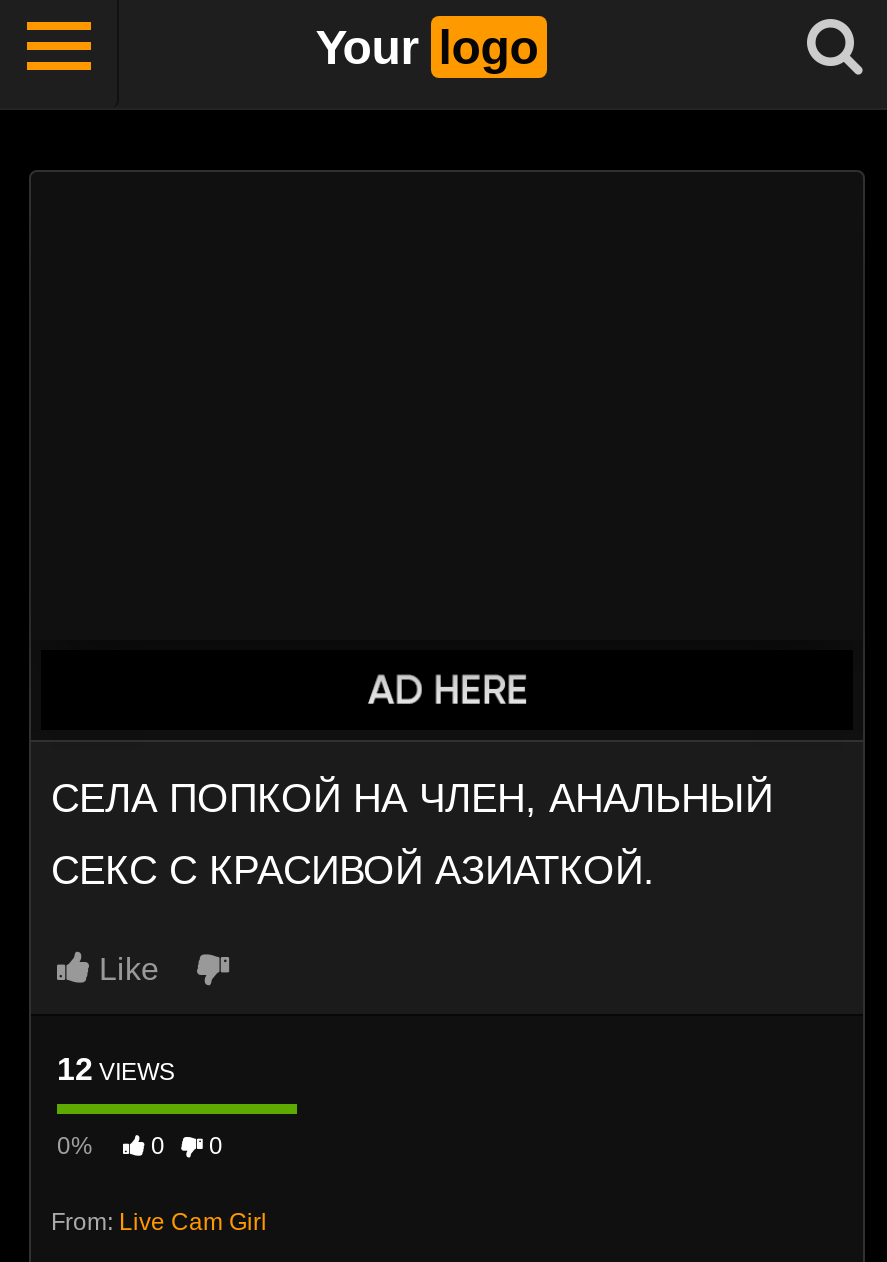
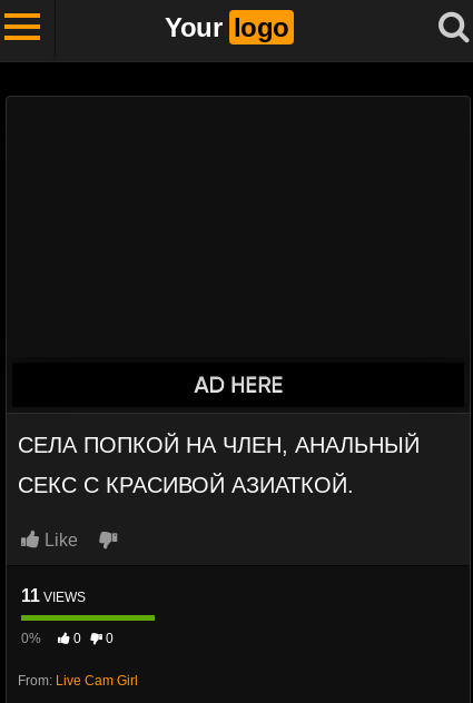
[57,1052,175,1086] 12 VIEWS -> [21,586,86,605] 11 VIEWS

